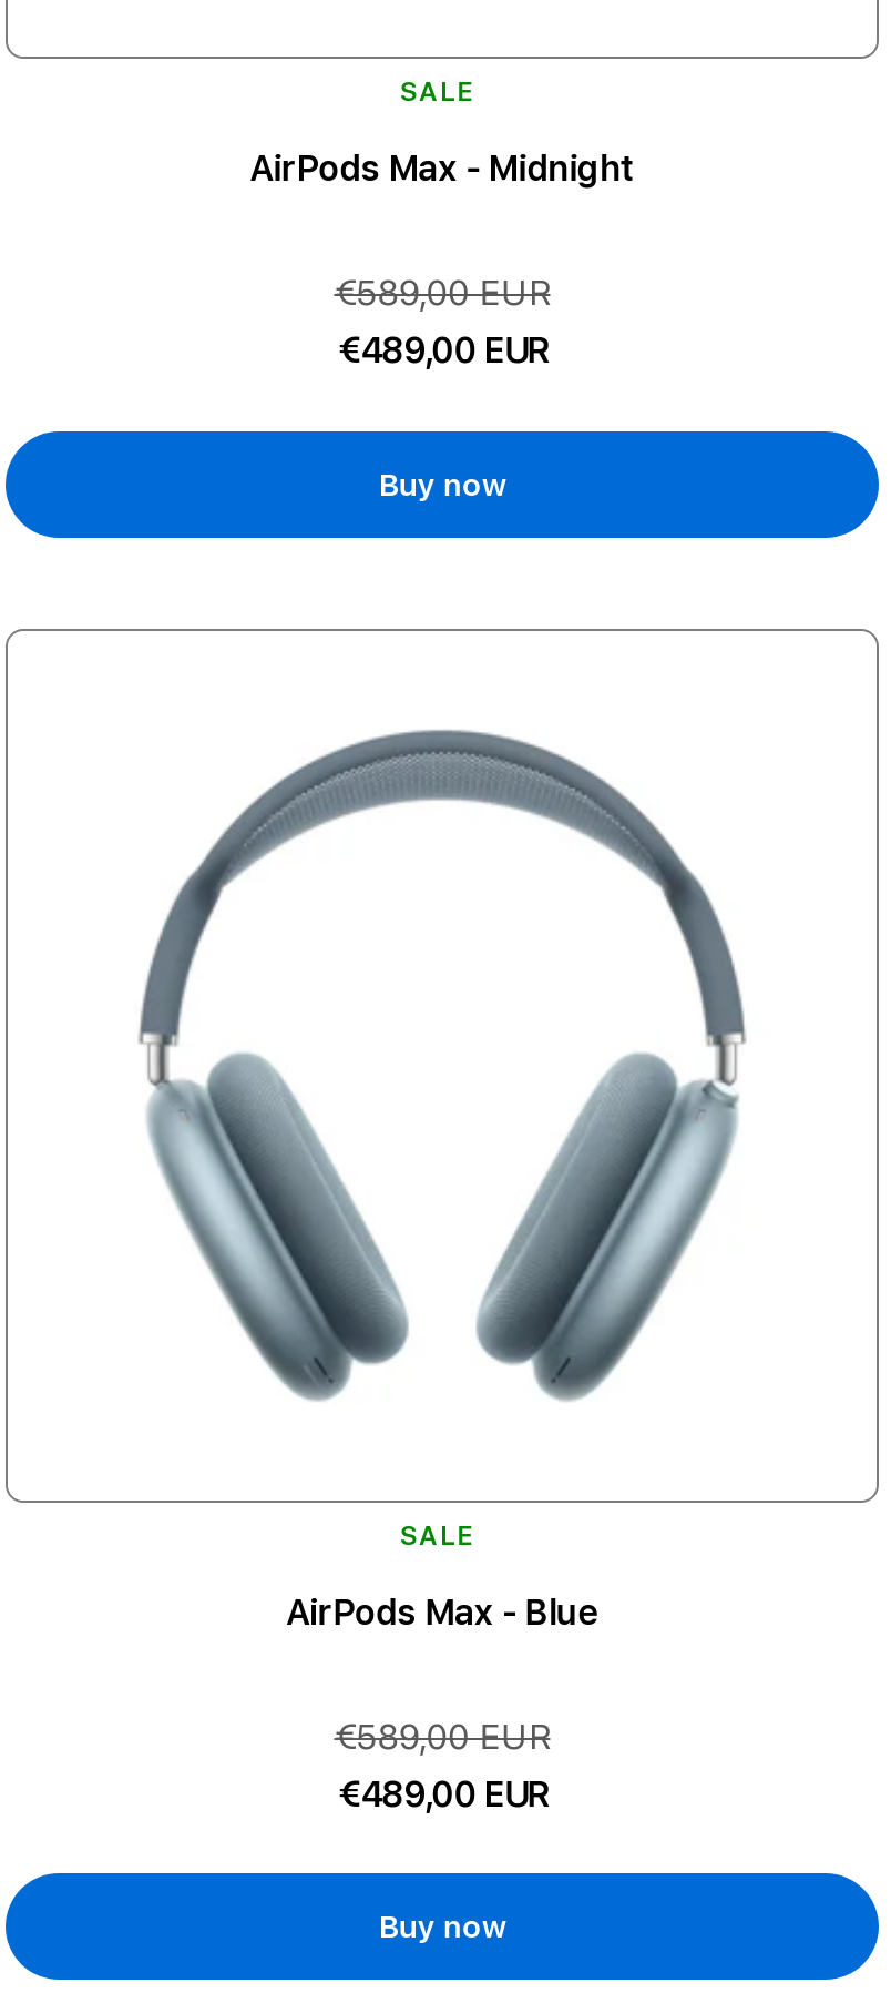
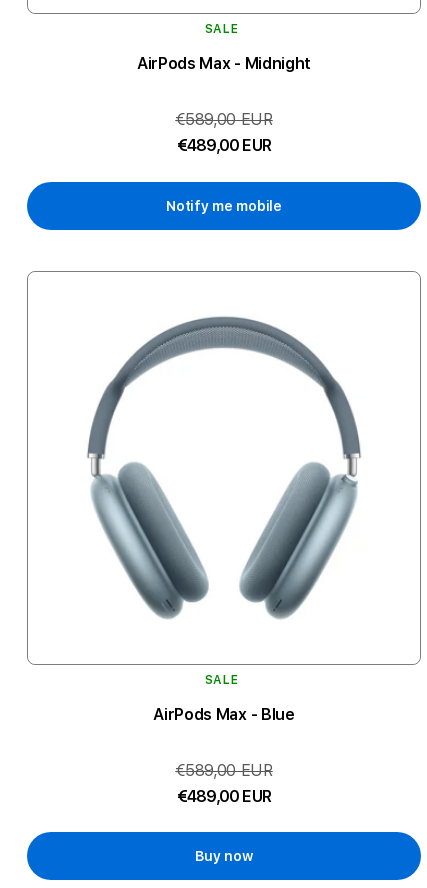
[379,466,505,502] Buy now -> [166,198,282,214] Notify me mobile

